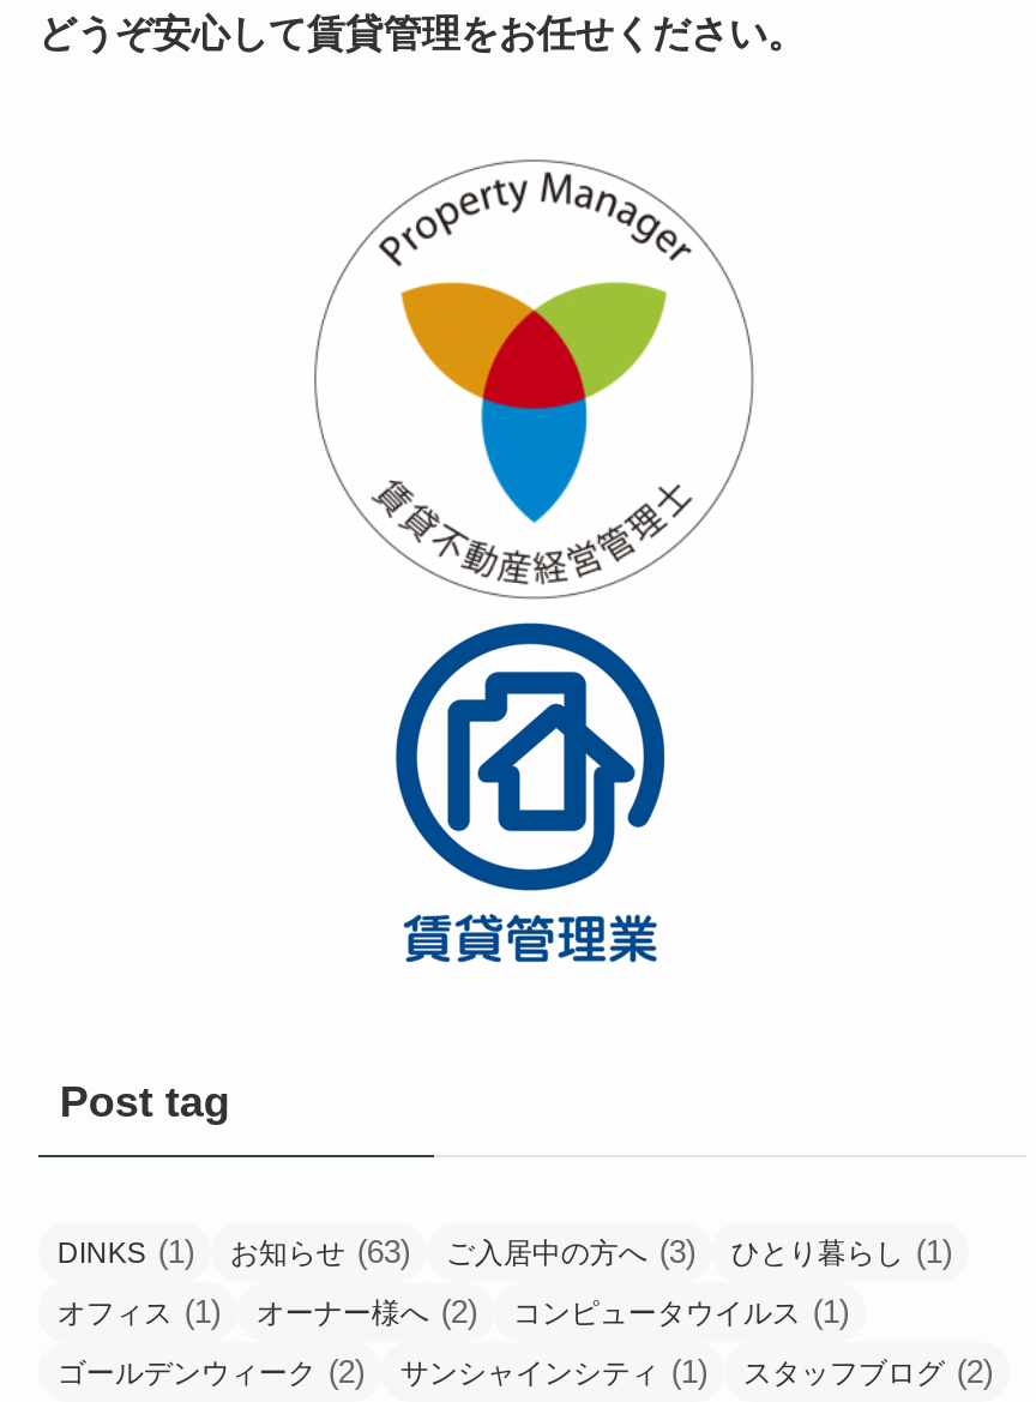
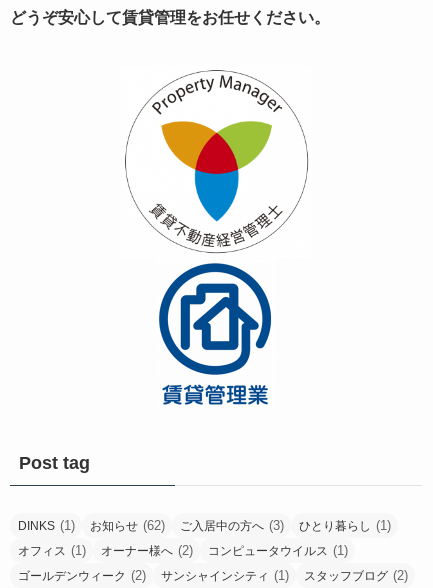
[57,1233,952,1269] DINKS (1) お知らせ(63) ご入居中の方へ(3) ひとり暮らし(1) -> [18,518,391,533] DINKS (1) お知らせ(62) ご入居中の方へ(3) ひとり暮らし(1)

